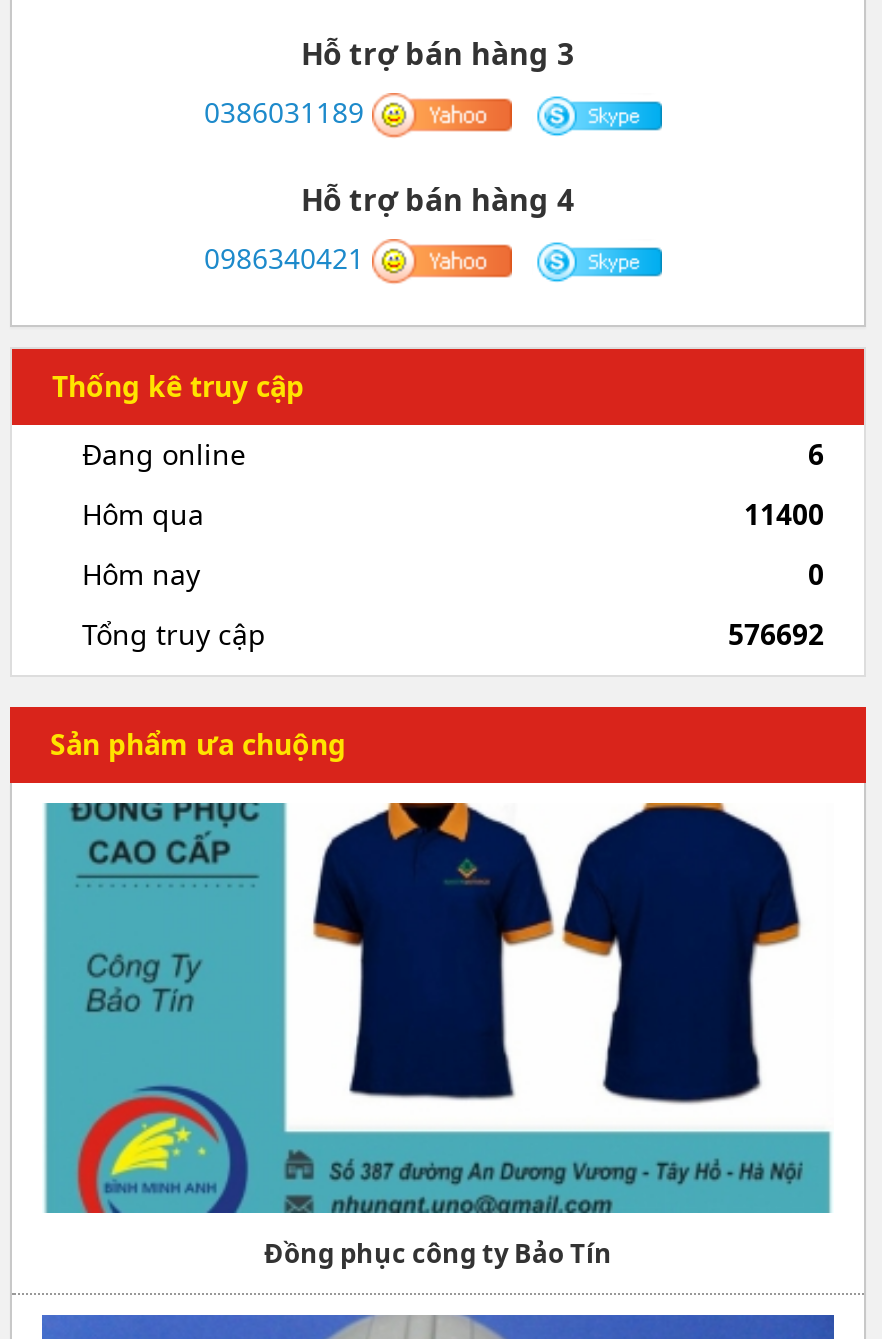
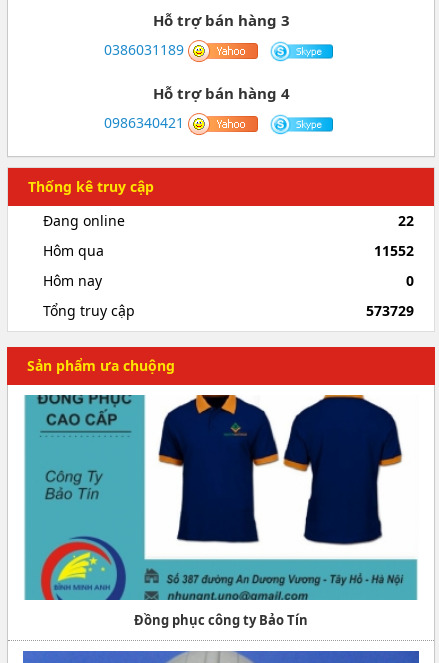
[808,434,824,472] 6 -> [398,211,414,230] 22
[744,494,824,532] 11400 -> [374,241,414,260] 11552
[728,614,824,652] 576692 -> [366,301,414,320] 573729

